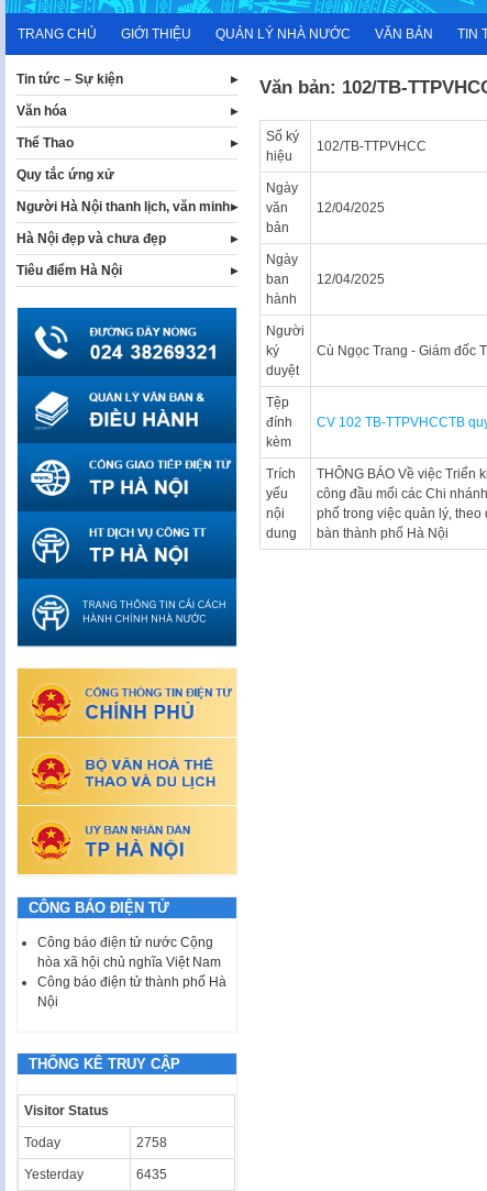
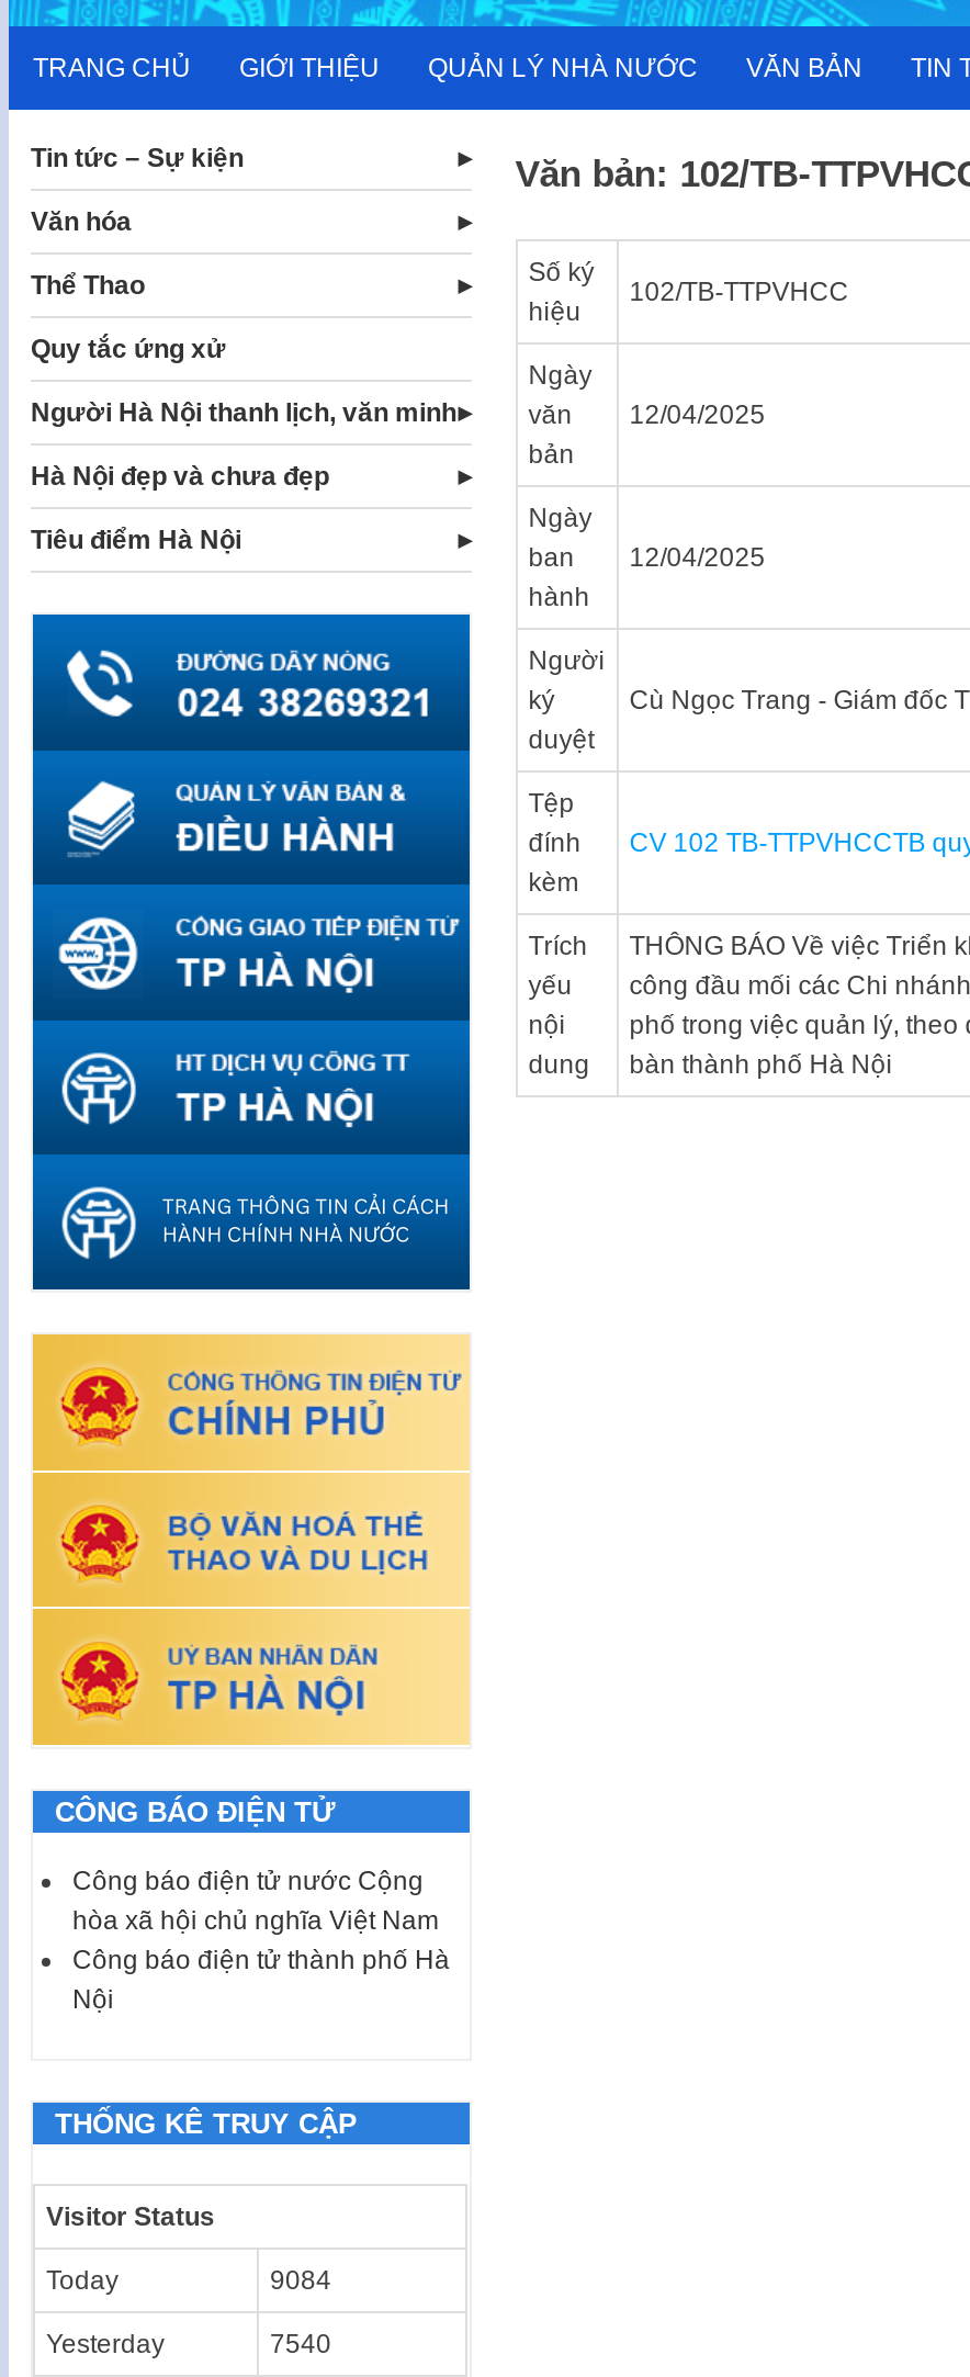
[136,1135,167,1150] 2758 -> [270,2265,331,2296] 9084
[136,1167,167,1182] 6435 -> [270,2328,331,2359] 7540

